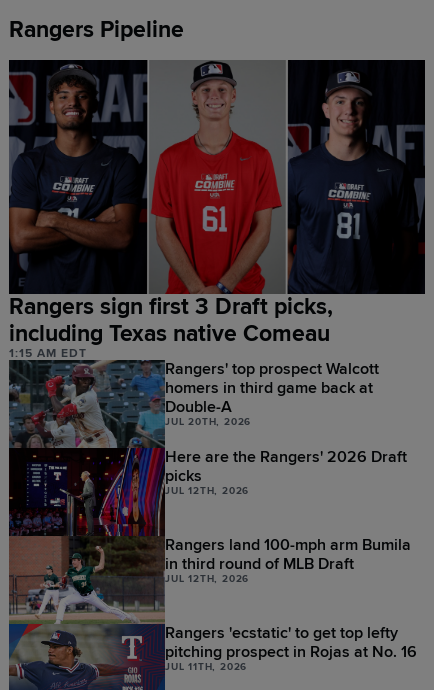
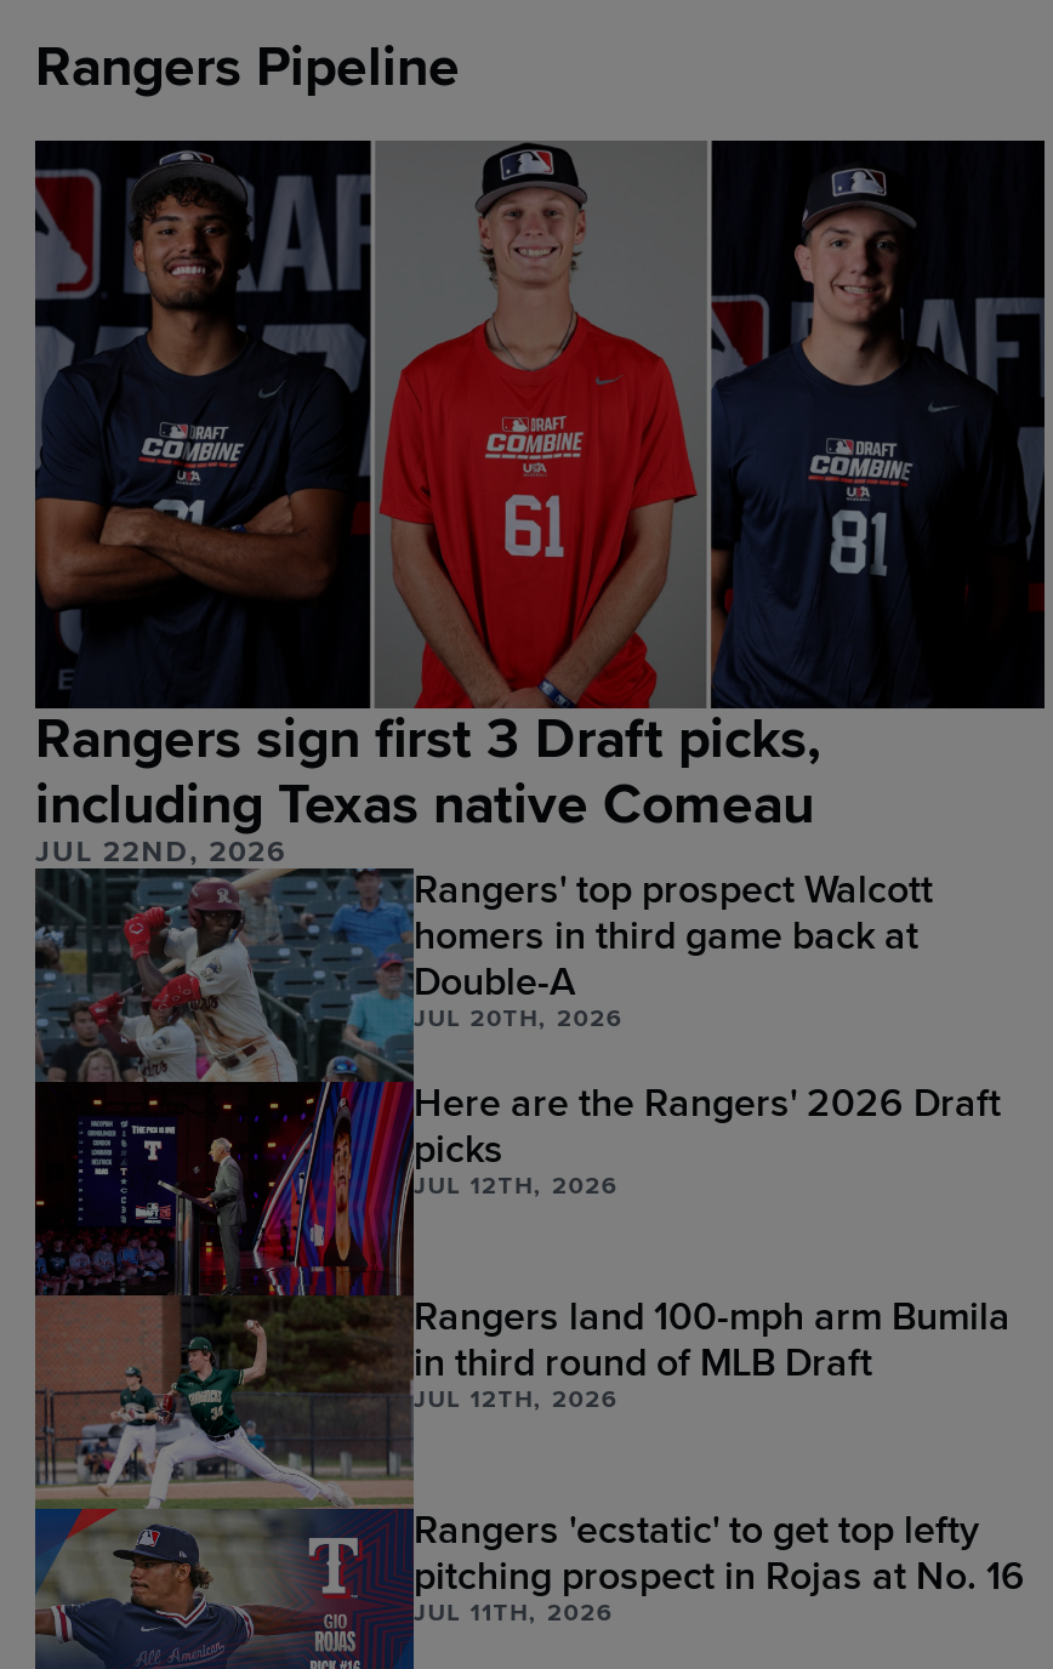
[9,346,87,361] 1:15 AM EDT -> [35,836,286,872] JUL 22ND, 2026

